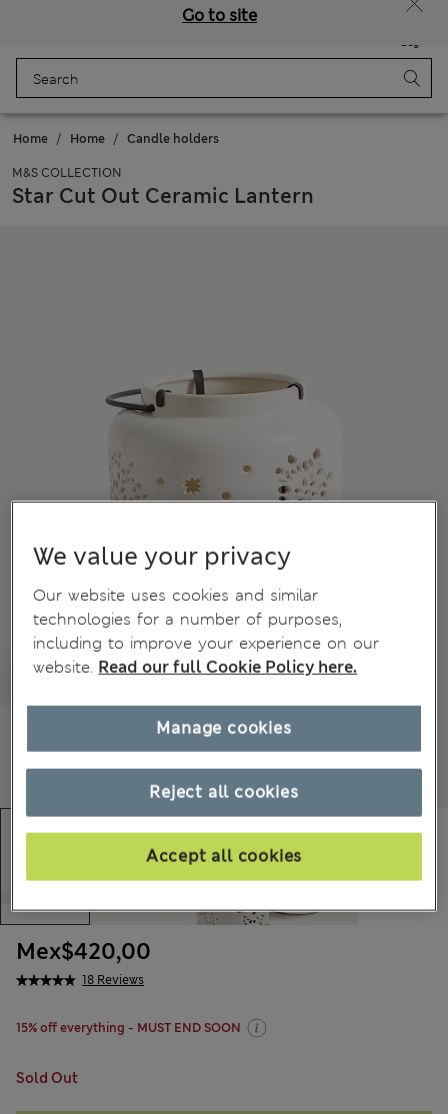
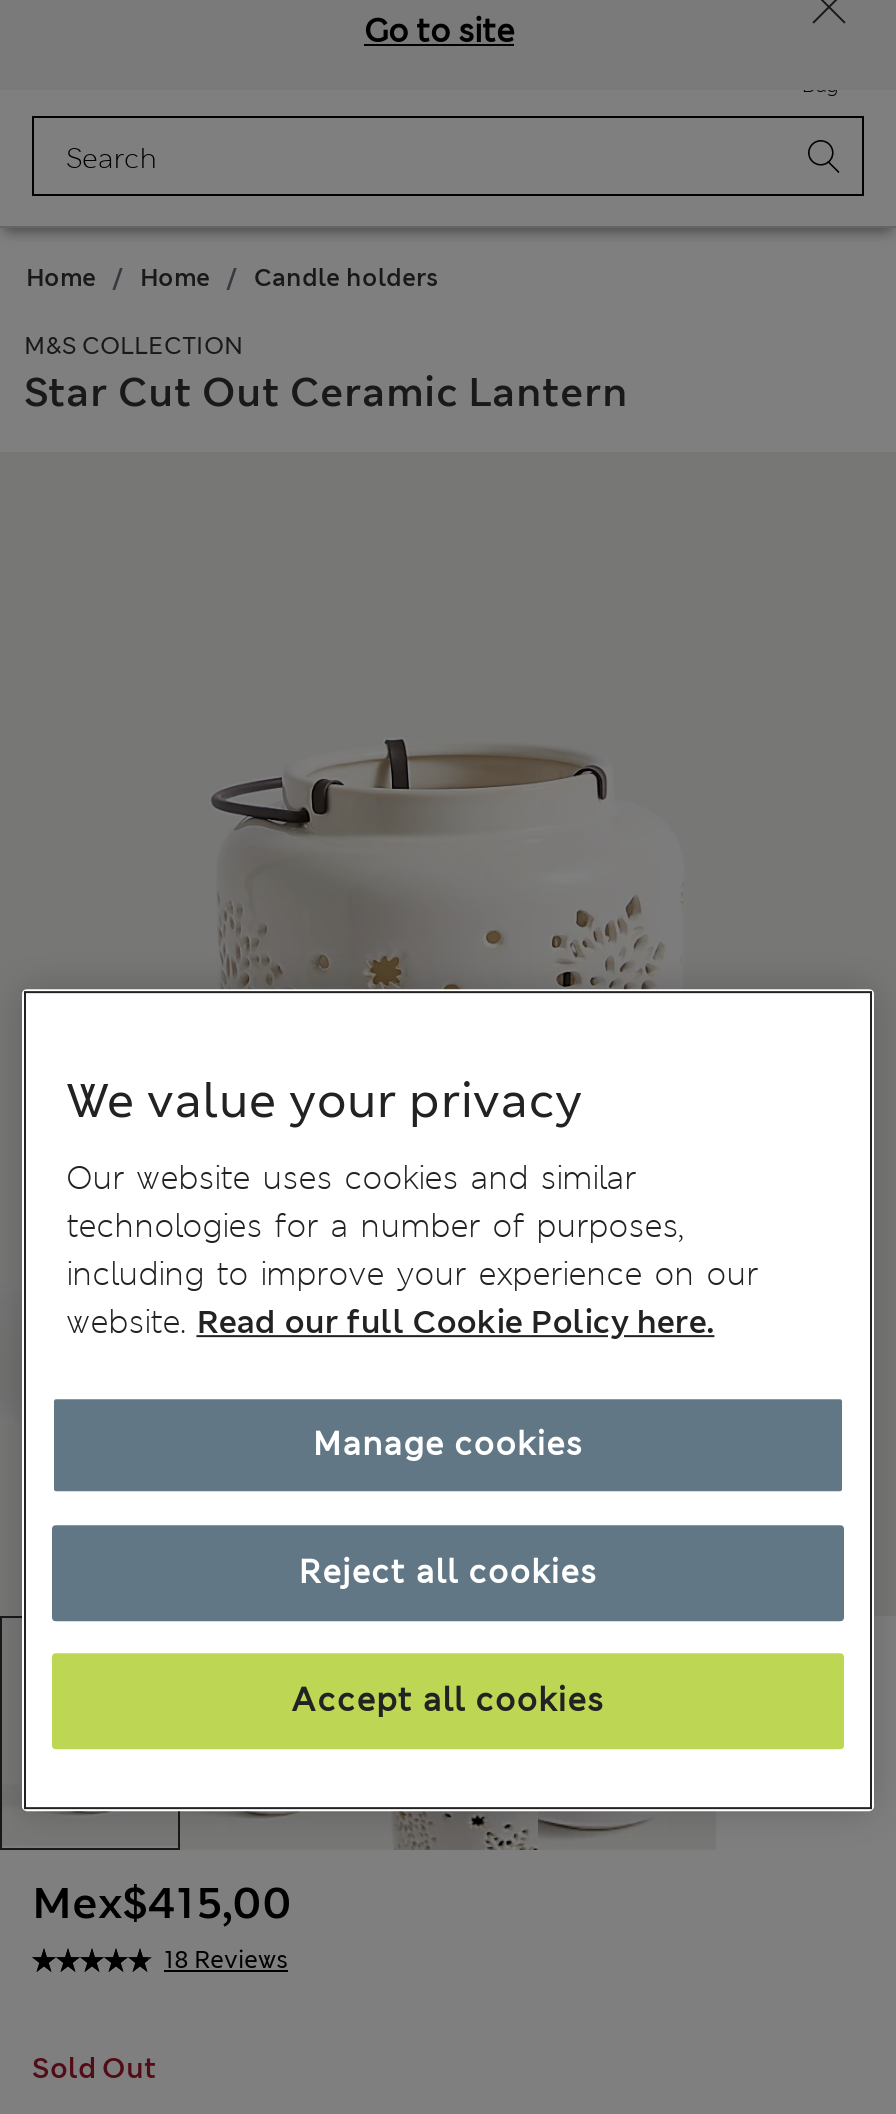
[16,937,241,1036] Mex$420,00 | 15% off everything - MUST END SOON -> [32,1873,292,1931] Mex$415,00

